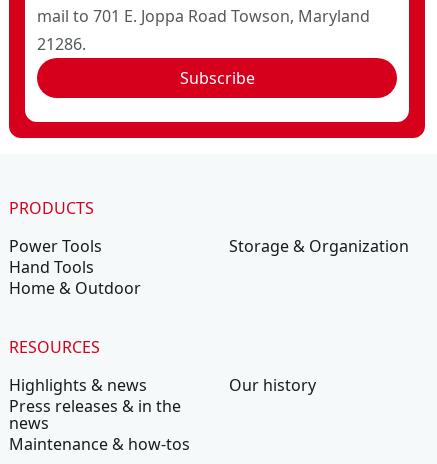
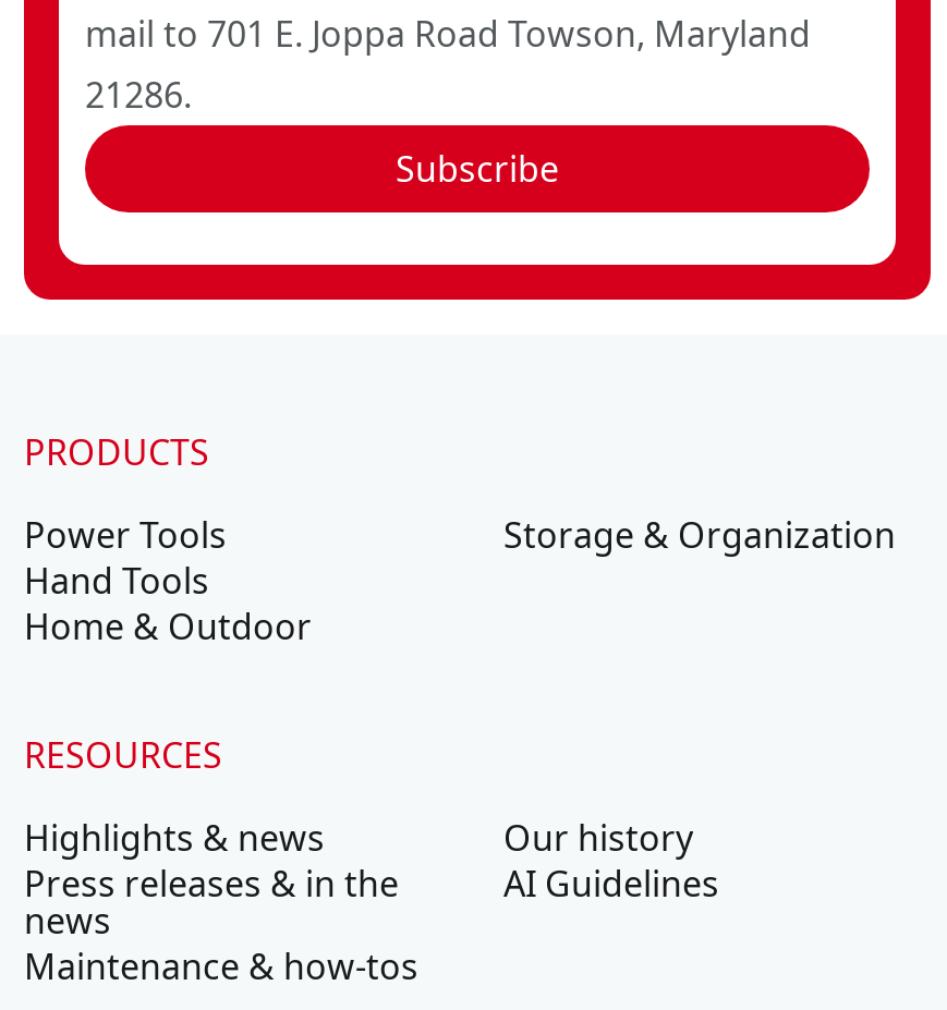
none -> [503,860,719,908] AI Guidelines

